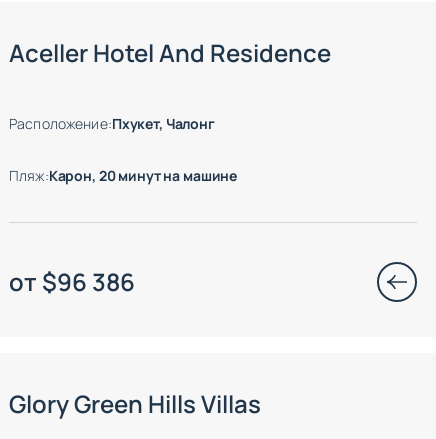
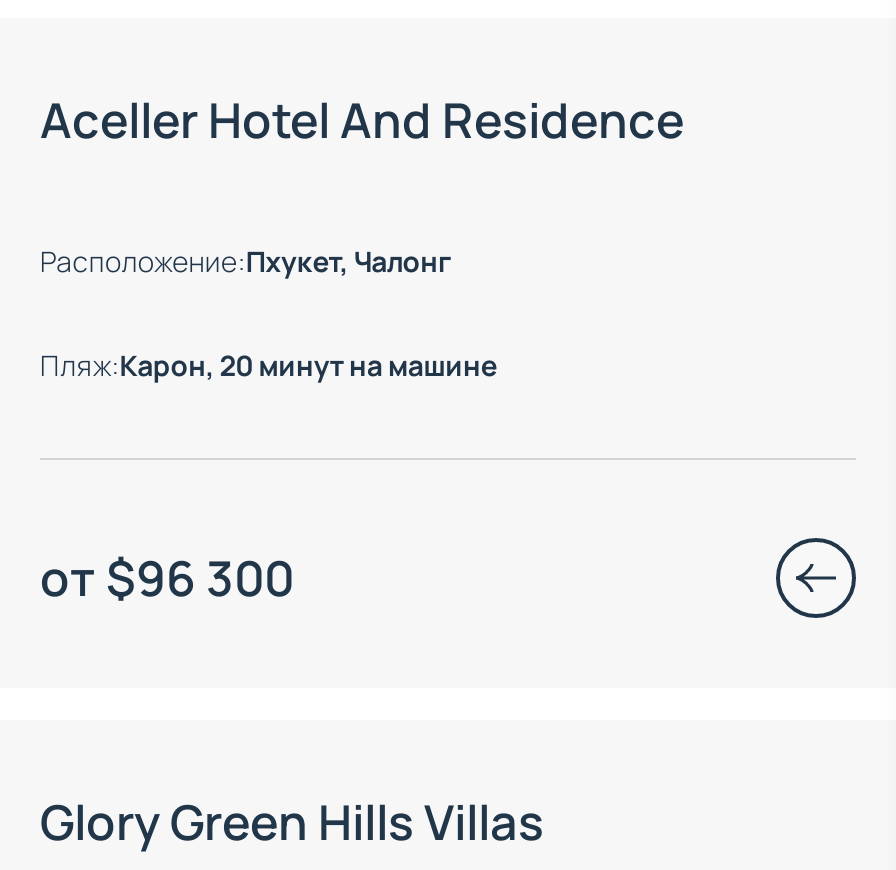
[9,265,135,298] от $96 386 -> [40,544,294,610] от $96 300

